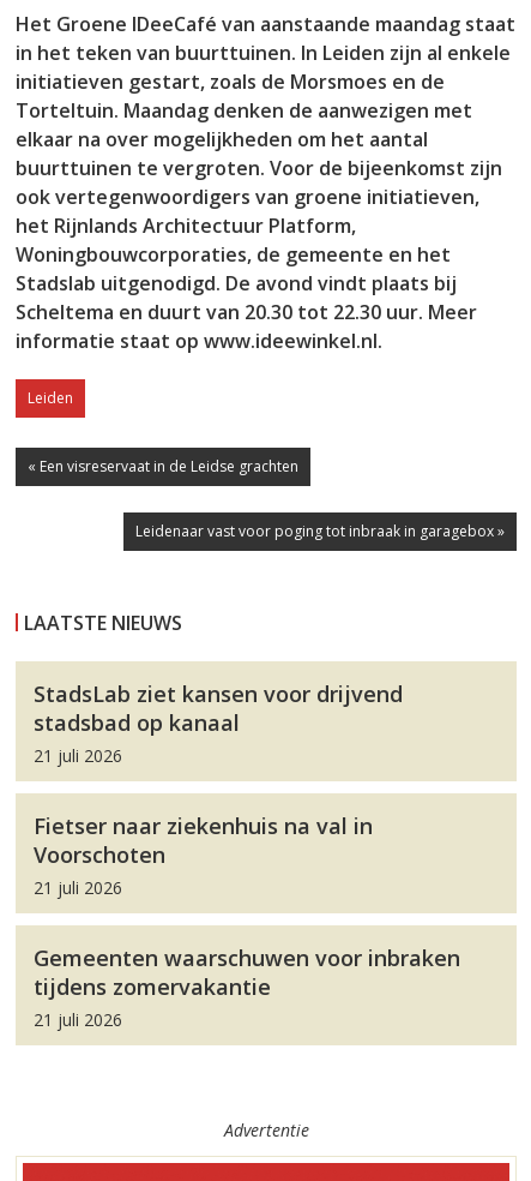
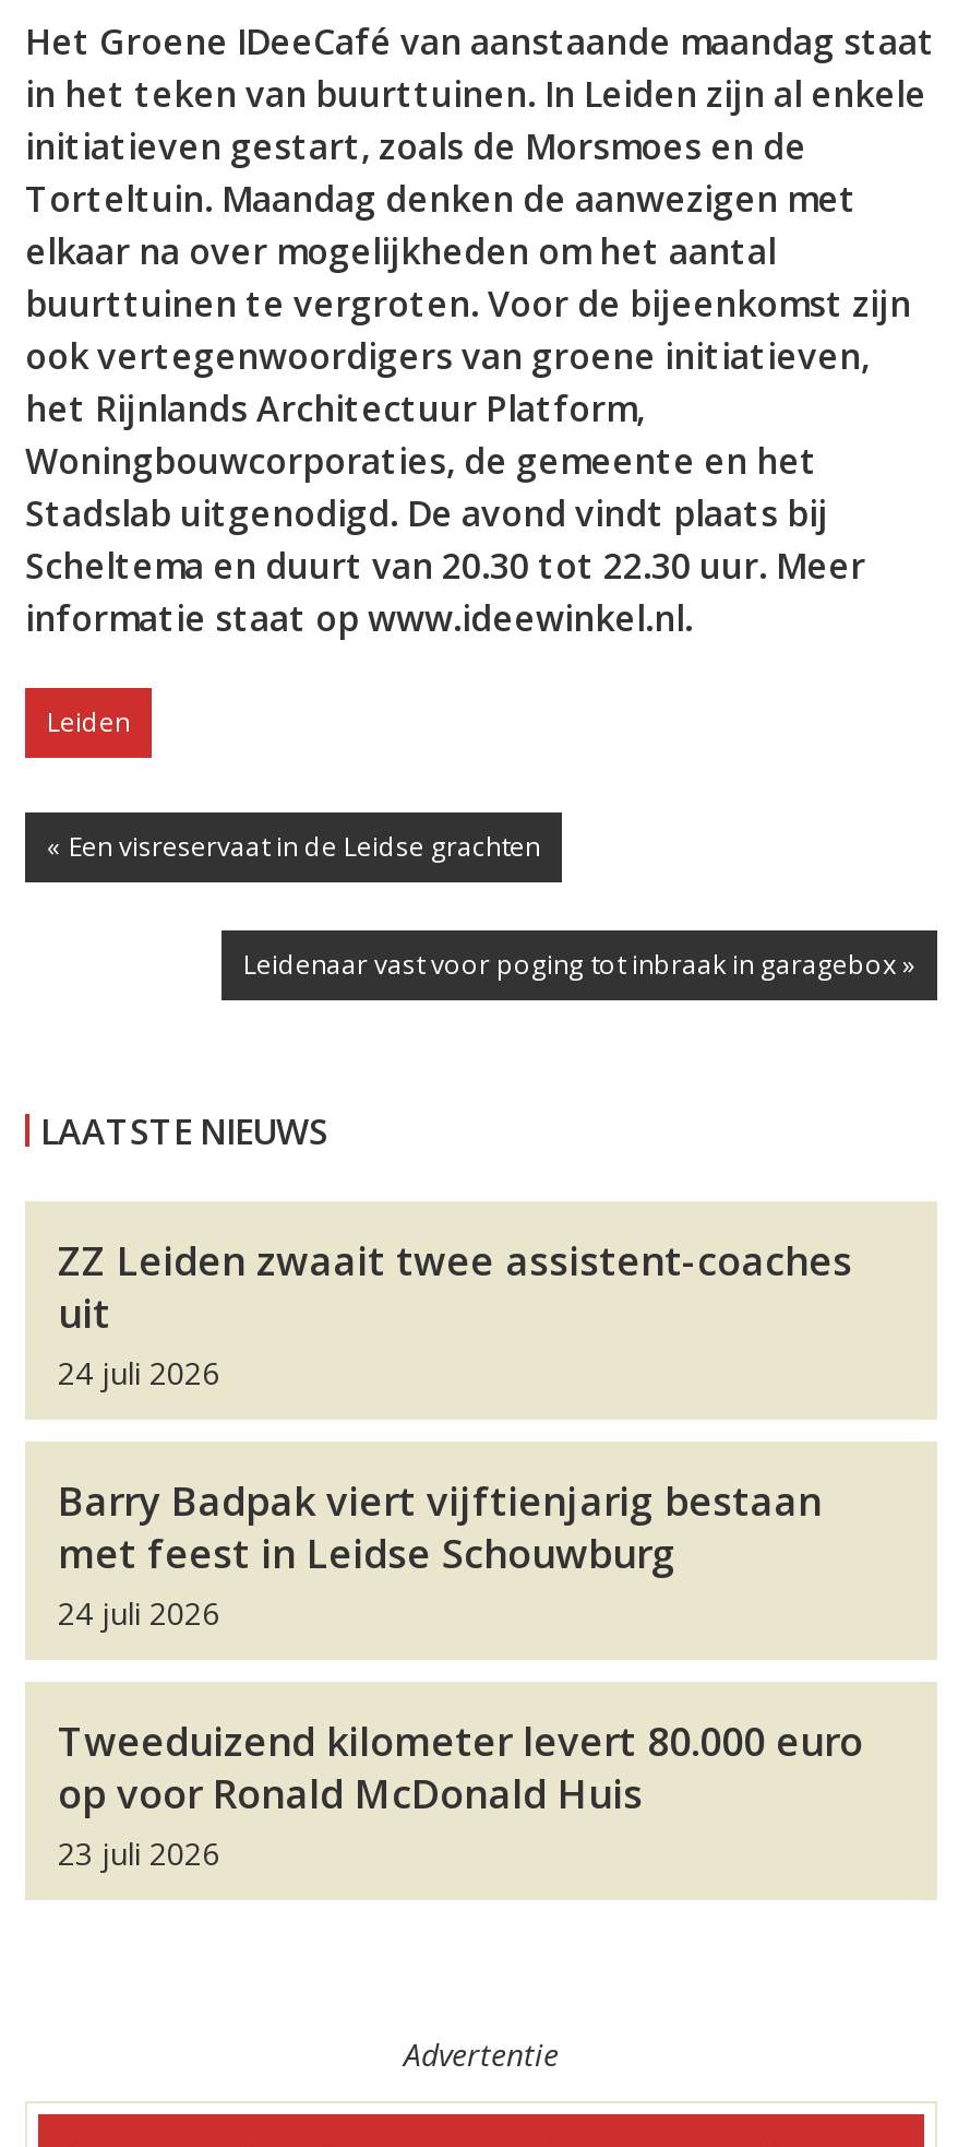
[34,679,403,767] StadsLab ziet kansen voor drijvend | stadsbad op kanaal | 21 juli 2026 -> [58,1234,852,1393] ZZ Leiden zwaait twee assistent-coaches | uit | 24 juli 2026
[34,811,373,899] Fietser naar ziekenhuis na val in | Voorschoten | 21 juli 2026 -> [58,1474,822,1634] Barry Badpak viert vijftienjarig bestaan | met feest in Leidse Schouwburg | 24 juli 2026
[34,943,460,1031] Gemeenten waarschuwen voor inbraken | tijdens zomervakantie | 21 juli 2026 -> [58,1715,863,1874] Tweeduizend kilometer levert 80.000 euro | op voor Ronald McDonald Huis | 23 juli 2026

